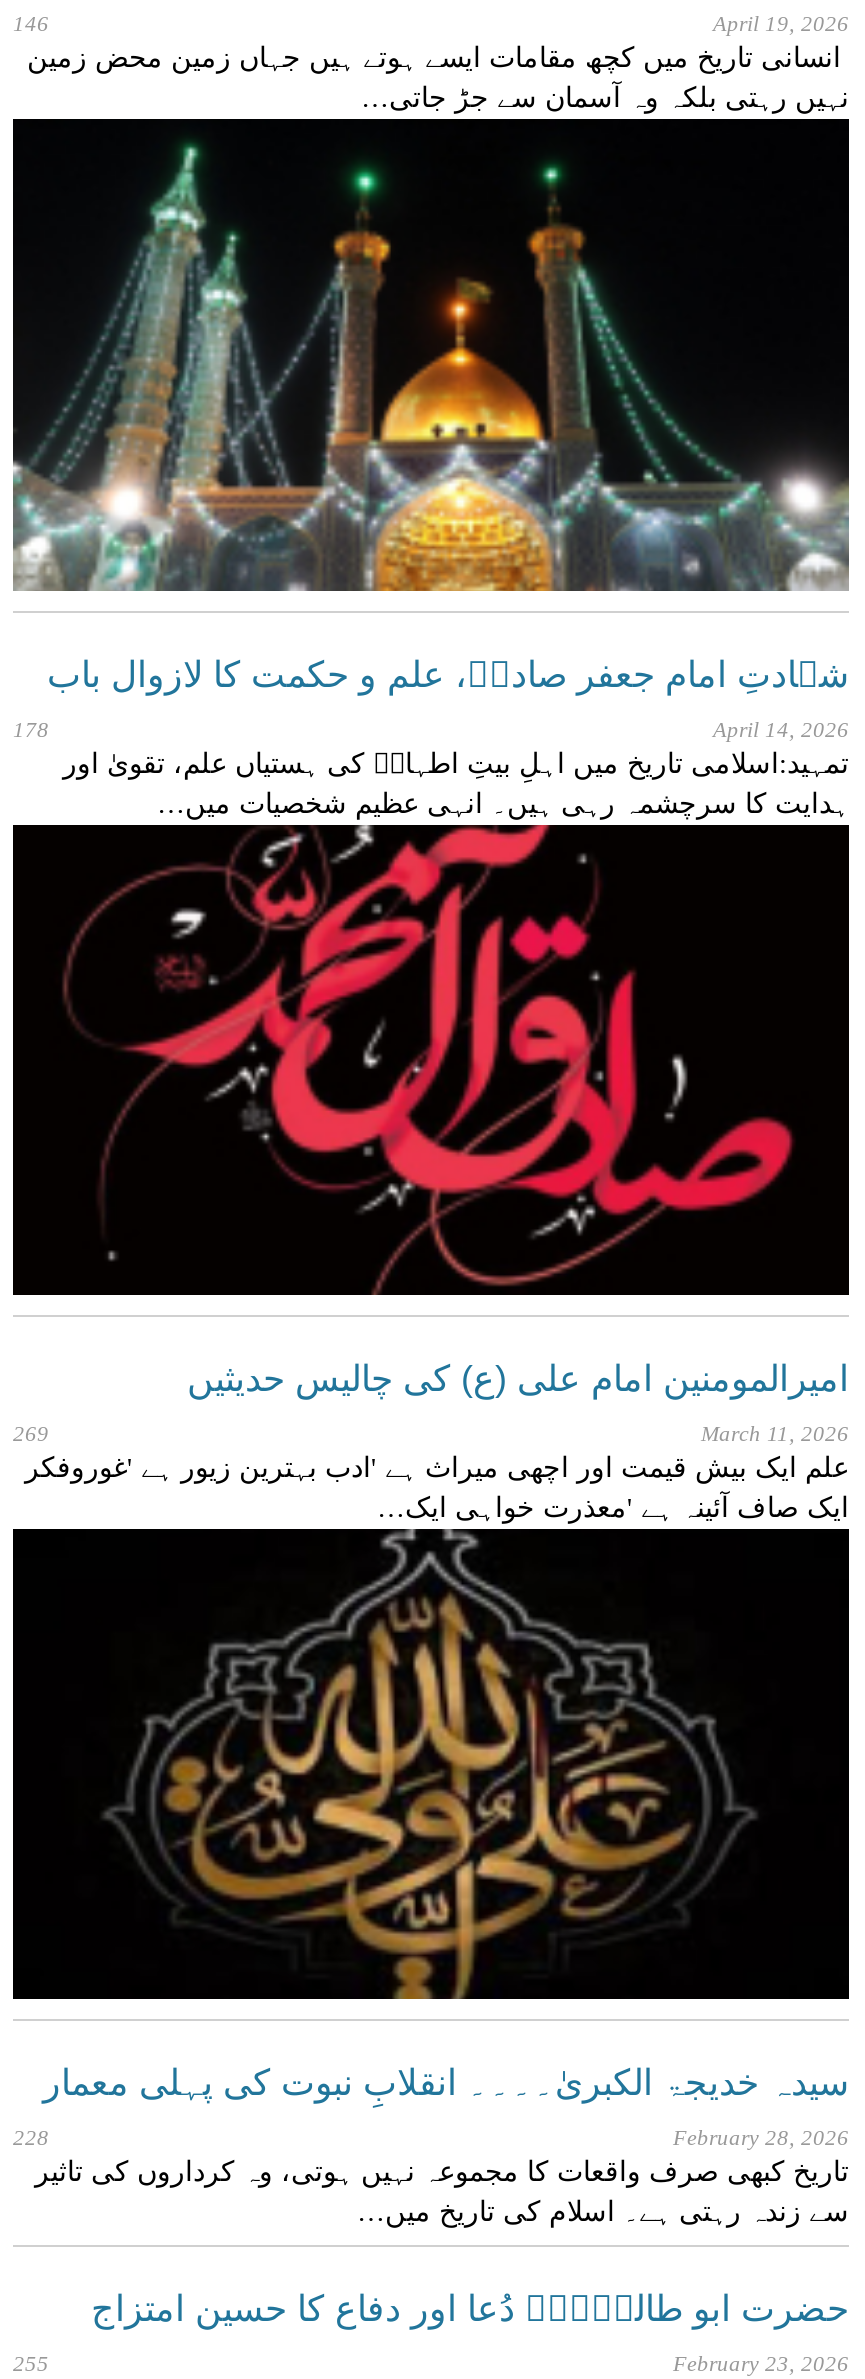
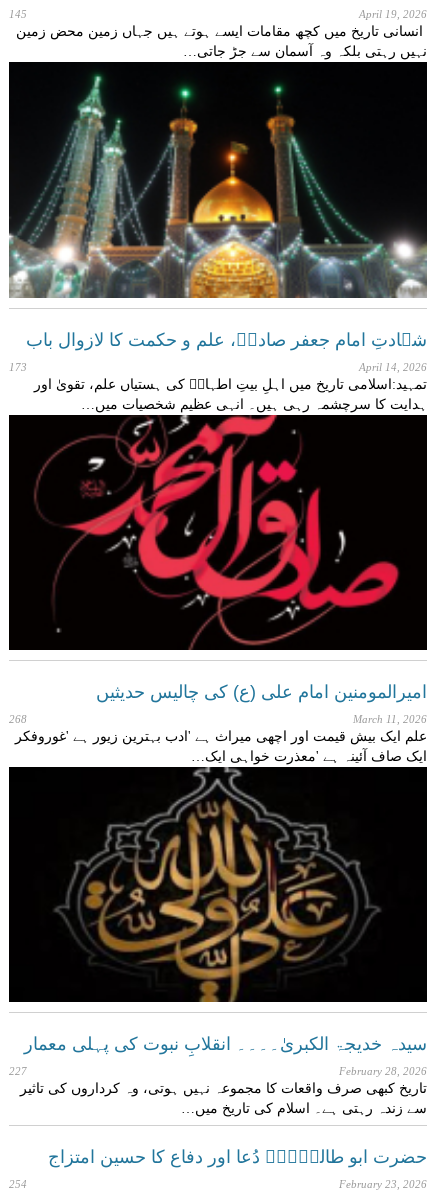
[13,12,49,36] 146 -> [9,8,27,20] 145
[13,716,49,740] 178 -> [9,360,27,372] 173
[13,1420,49,1444] 269 -> [9,713,27,725] 268
[13,2125,49,2149] 228 -> [9,1065,27,1077] 227
[13,2351,49,2375] 255 -> [9,1178,27,1190] 254

